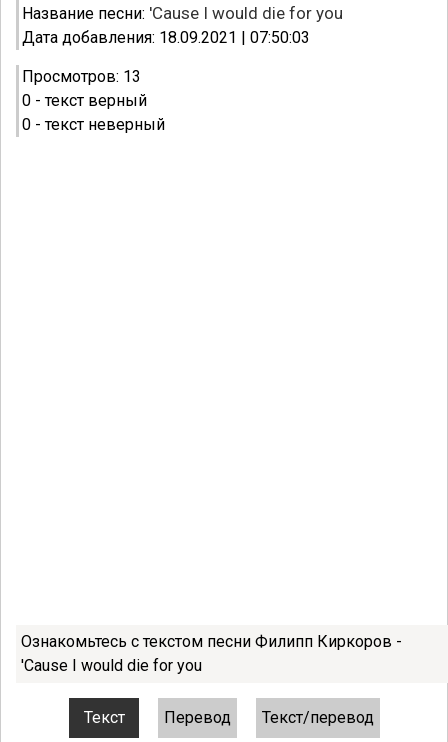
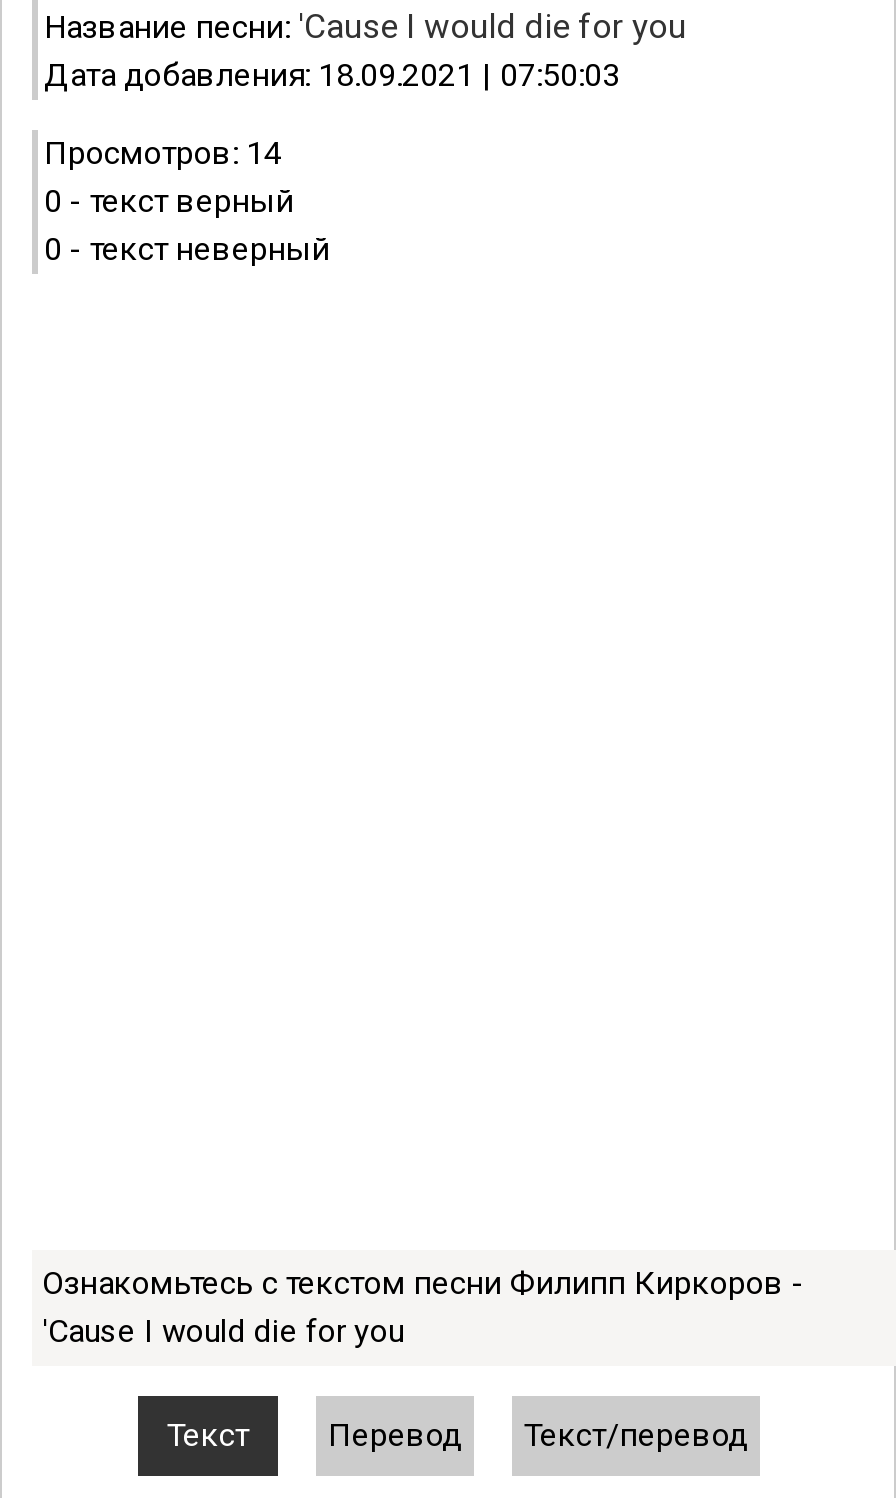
[22,67,141,86] Просмотров: 13 -> [44,134,282,172] Просмотров: 14

